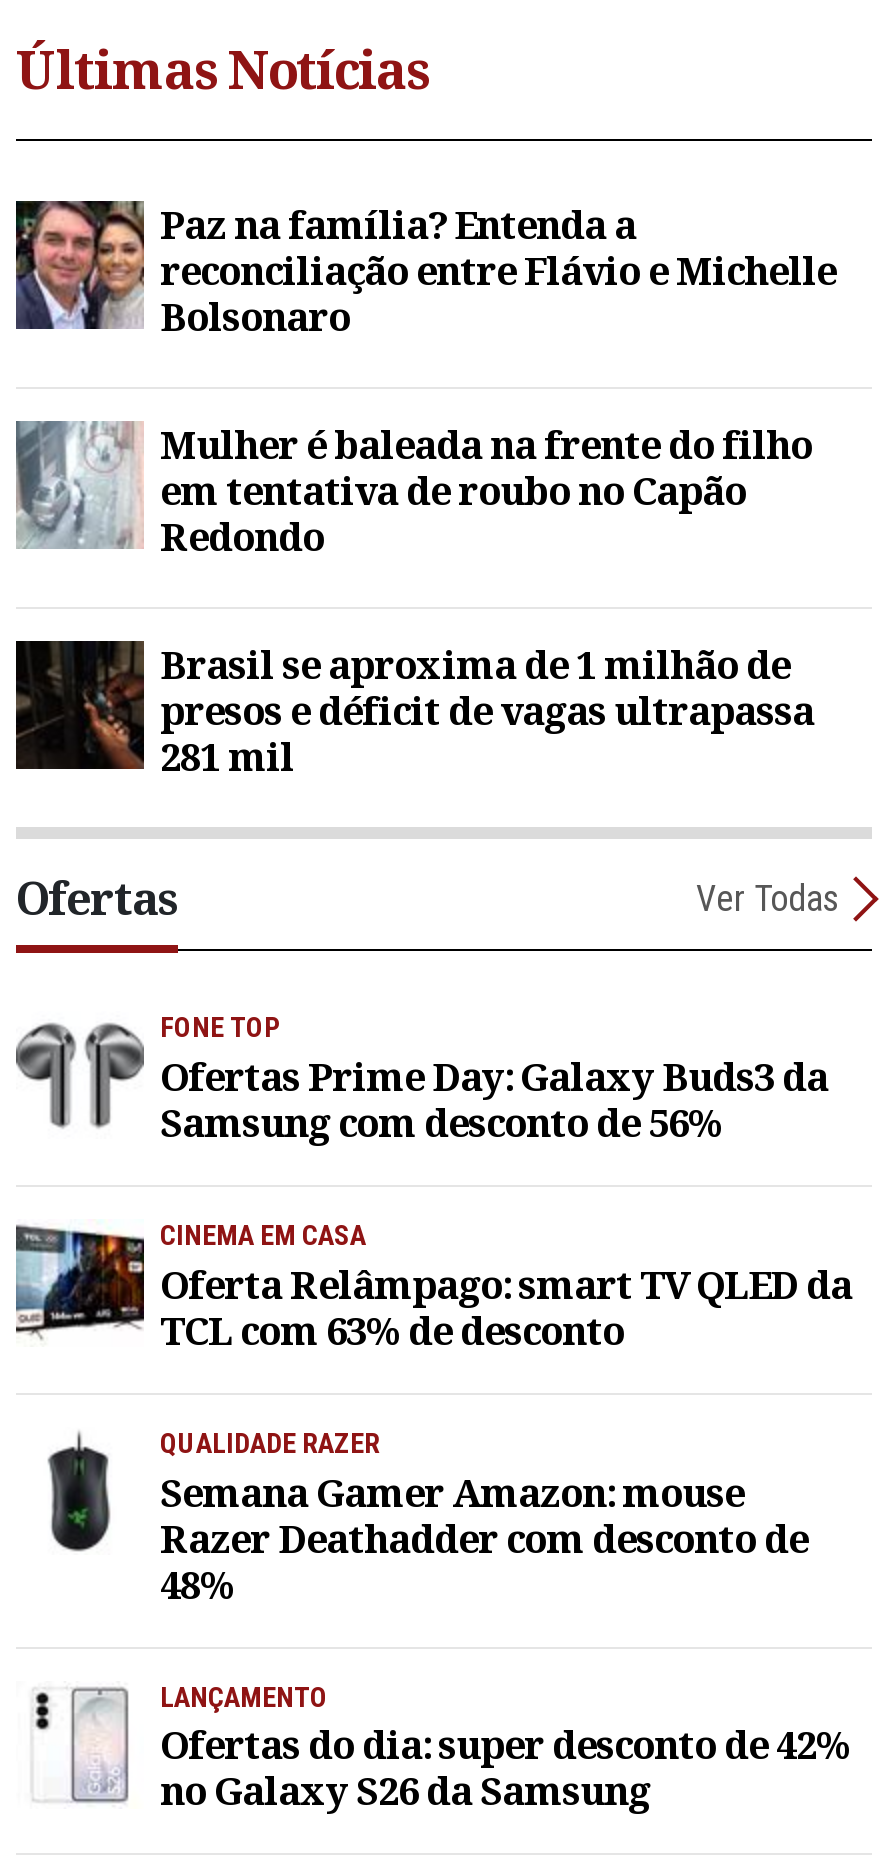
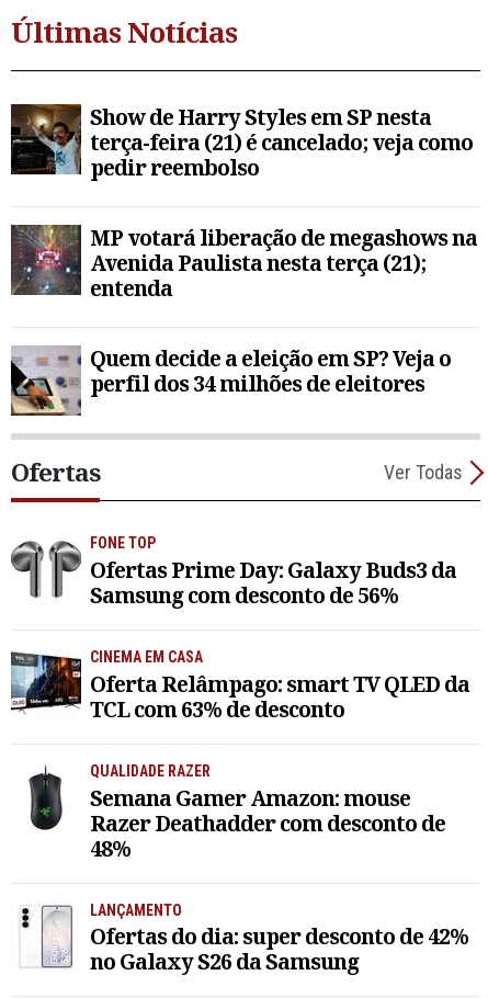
[14,198,836,344] [image] | Paz na família? Entenda a | reconciliação entre Flávio e Michelle | Bolsonaro -> [10,102,473,182] [image] | Show de Harry Styles em SP nesta | terça-feira (21) é cancelado; veja como | pedir reembolso
[16,418,812,564] [image] | Mulher é baleada na frente do filho | em tentativa de roubo no Capão | Redondo -> [11,223,477,303] [image] | MP votará liberação de megashows na | Avenida Paulista nesta terça (21); | entenda
[14,638,814,784] [image] | Brasil se aproxima de 1 milhão de | presos e déficit de vagas ultrapassa | 281 mil -> [10,344,451,417] [image] | Quem decide a eleição em SP? Veja o | perfil dos 34 milhões de eleitores

